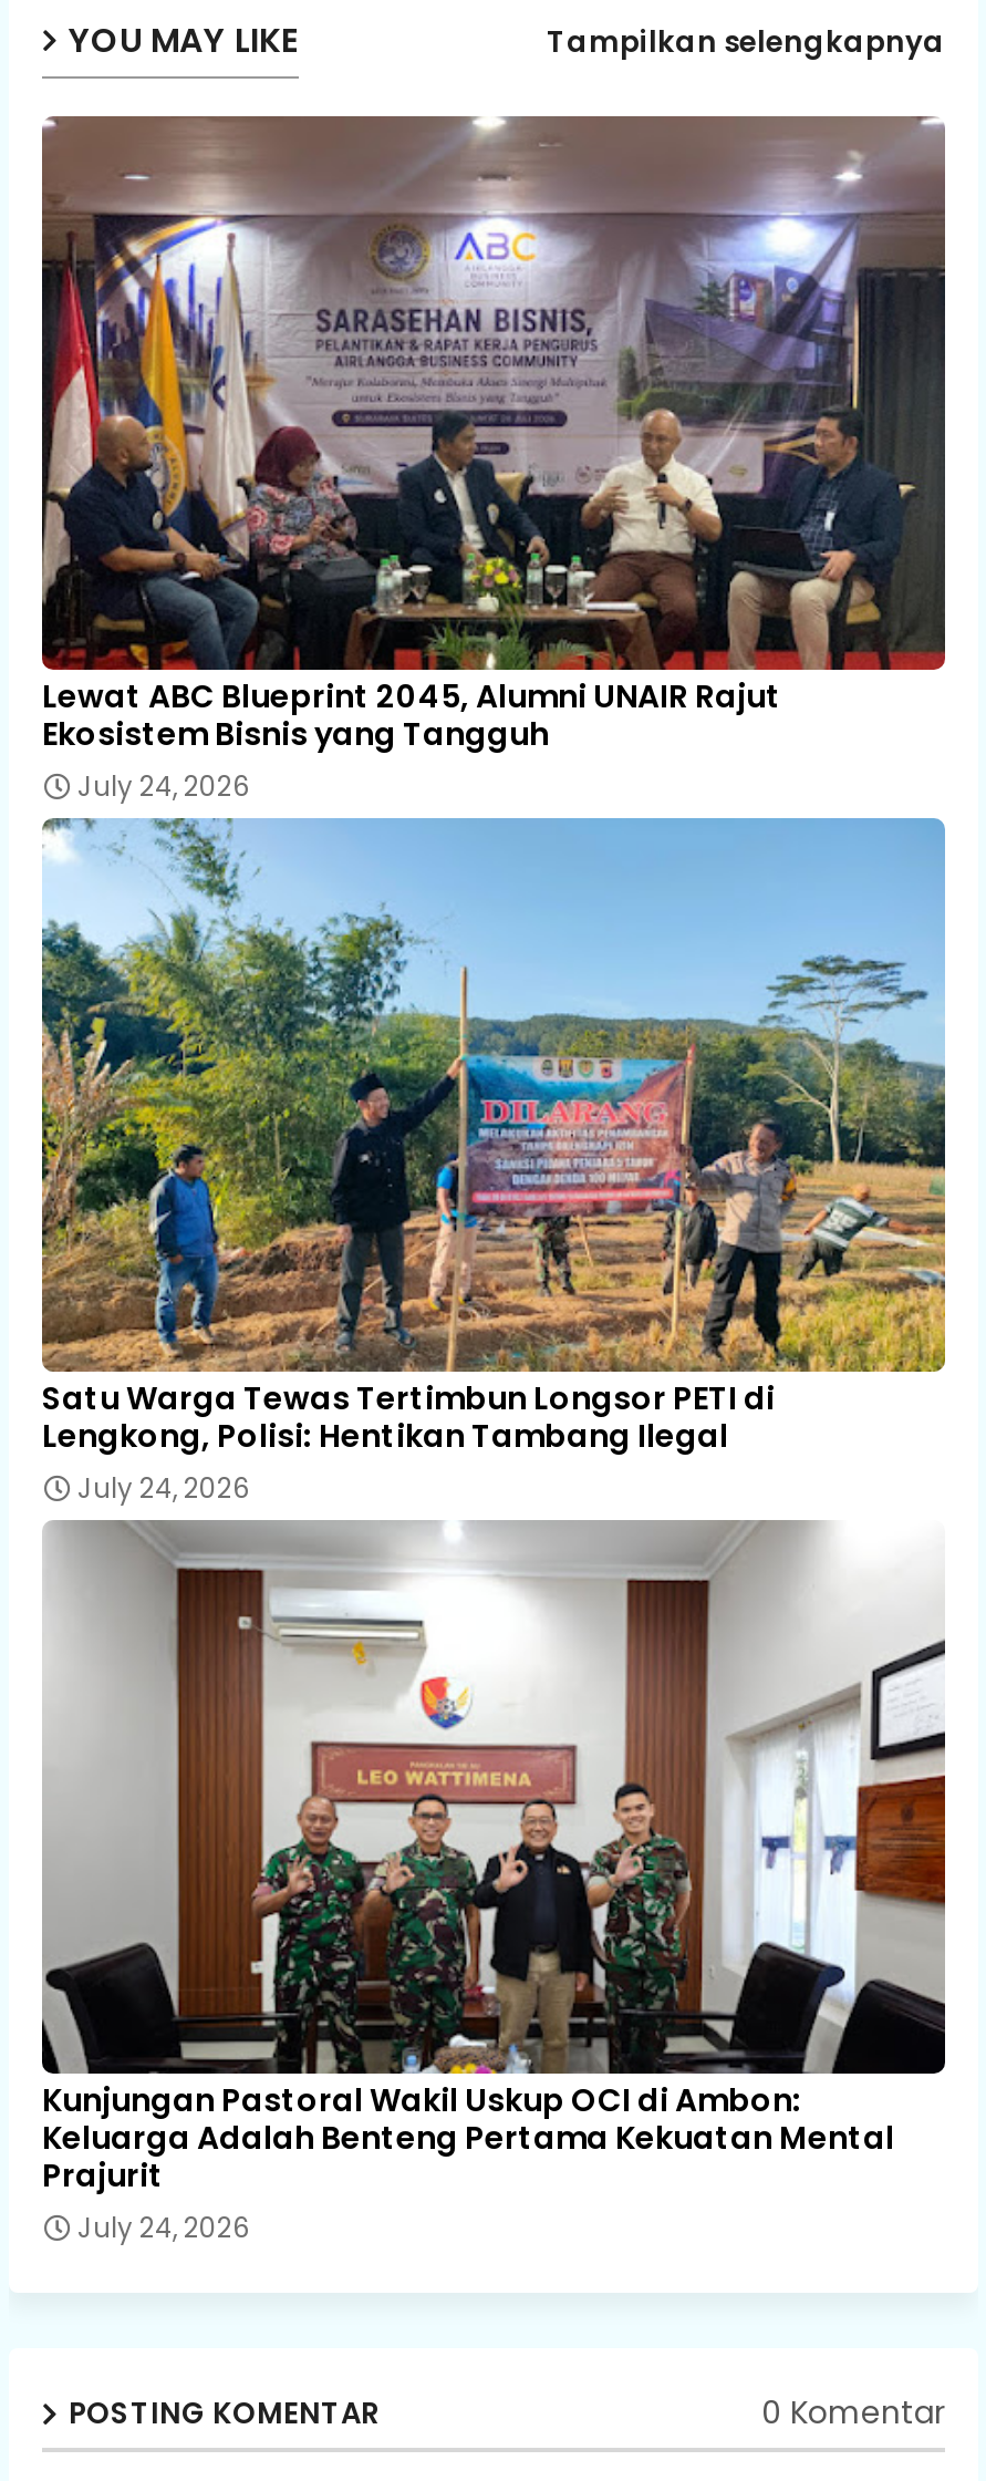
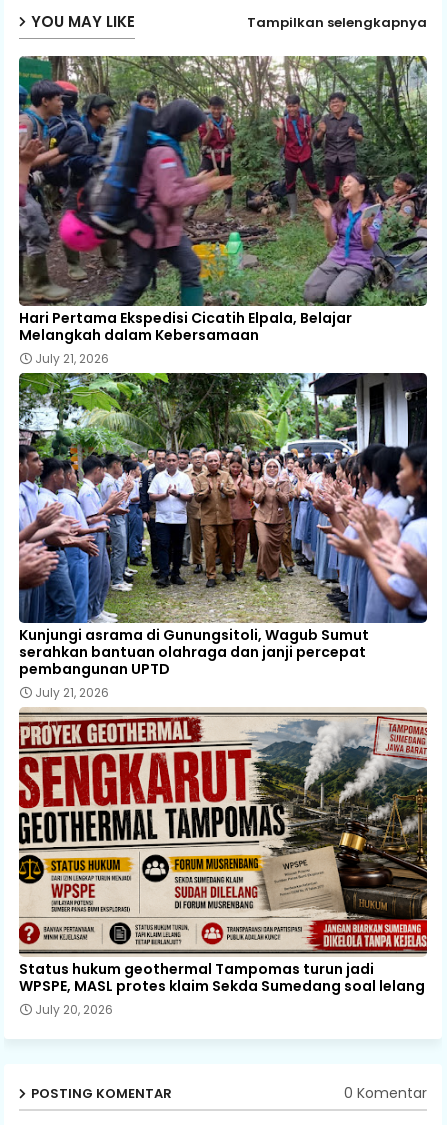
[40,114,947,805] [image] | Lewat ABC Blueprint 2045, Alumni UNAIR Rajut | Ekosistem Bisnis yang Tangguh | July 24, 2026 -> [18,55,427,367] [image] | Hari Pertama Ekspedisi Cicatih Elpala, Belajar | Melangkah dalam Kebersamaan | July 21, 2026
[40,816,947,1507] [image] | Satu Warga Tewas Tertimbun Longsor PETI di | Lengkong, Polisi: Hentikan Tambang Ilegal | July 24, 2026 -> [18,372,428,701] [image] | Kunjungi asrama di Gunungsitoli, Wagub Sumut | serahkan bantuan olahraga dan janji percepat | pembangunan UPTD | July 21, 2026
[40,1518,947,2246] [image] | Kunjungan Pastoral Wakil Uskup OCI di Ambon: | Keluarga Adalah Benteng Pertama Kekuatan Mental | Prajurit | July 24, 2026 -> [18,690,428,1018] [image] | Status hukum geothermal Tampomas turun jadi | WPSPE, MASL protes klaim Sekda Sumedang soal lelang | July 20, 2026

